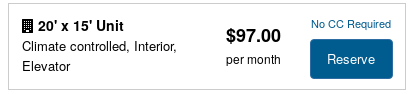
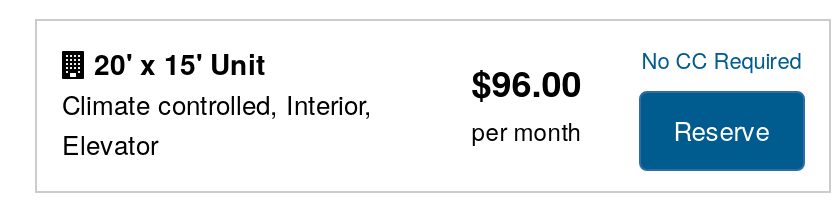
[226,14,391,47] $97.00 No CC Required -> [471,42,801,108] $96.00 No CC Required

